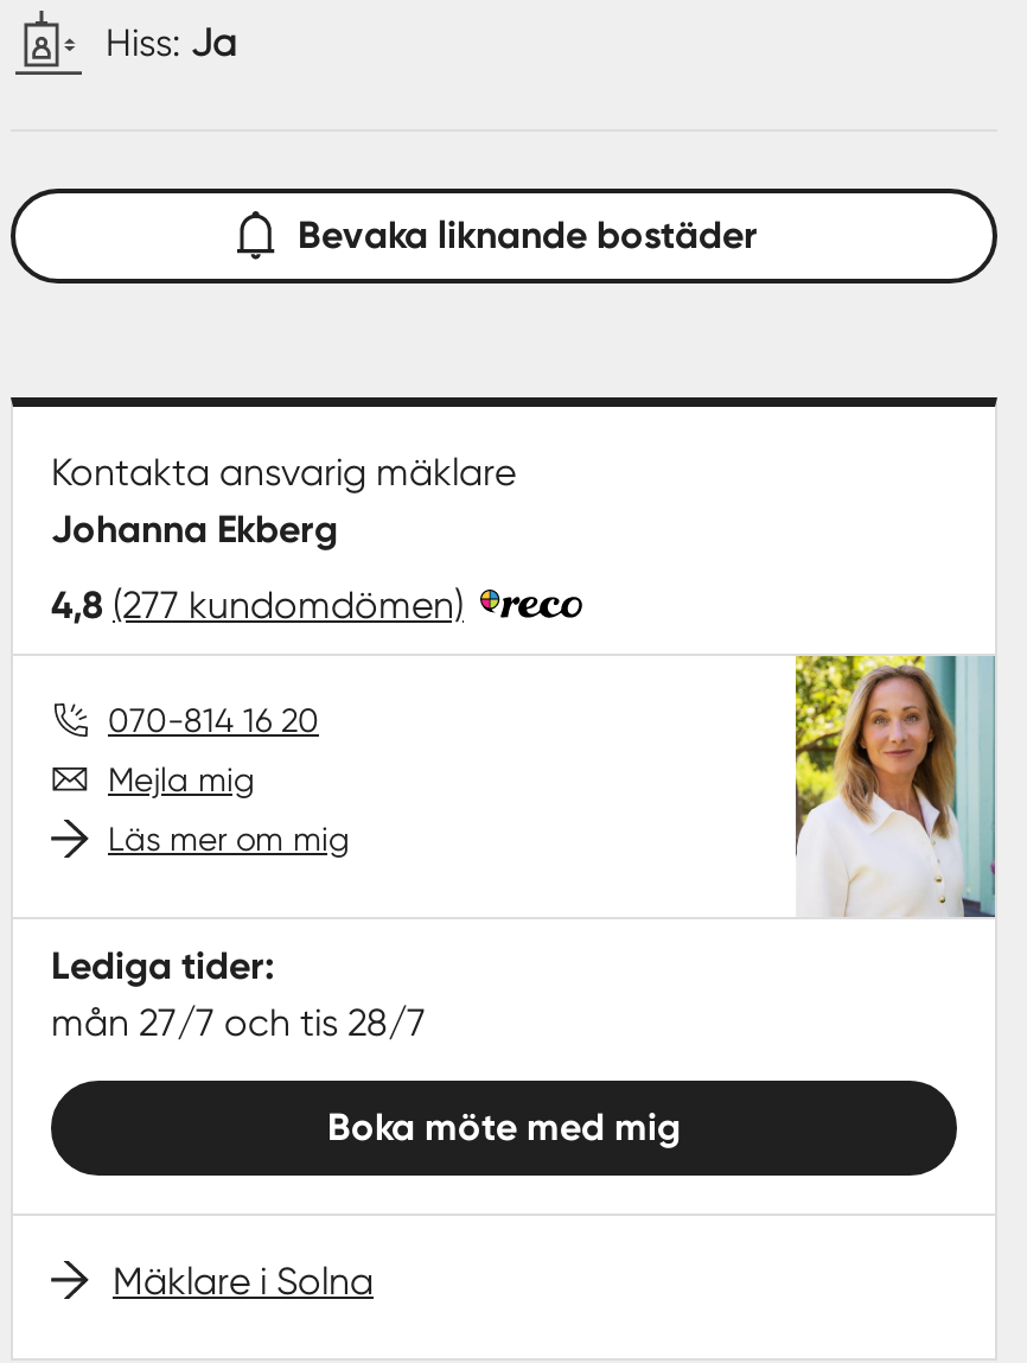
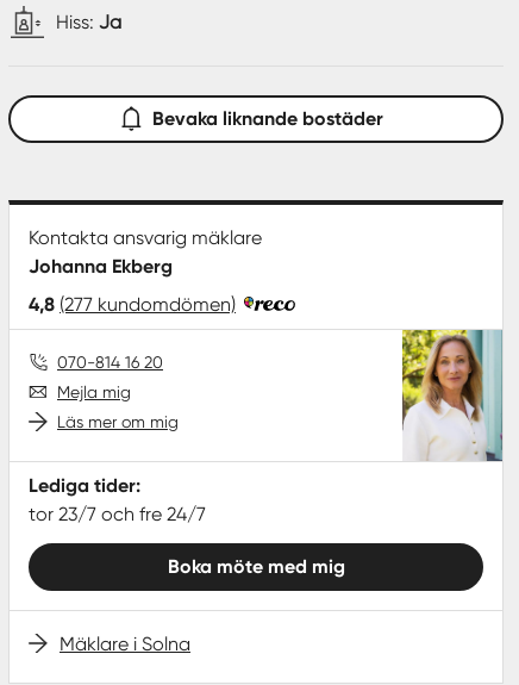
[51,1001,426,1046] mån 27/7 och tis 28/7 -> [29,503,206,526] tor 23/7 och fre 24/7

